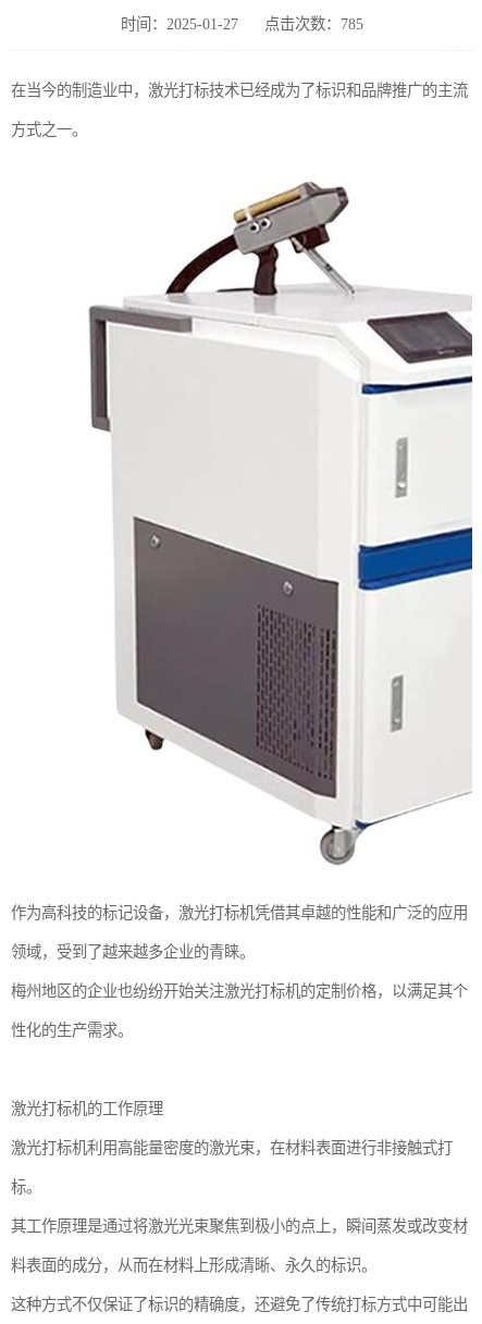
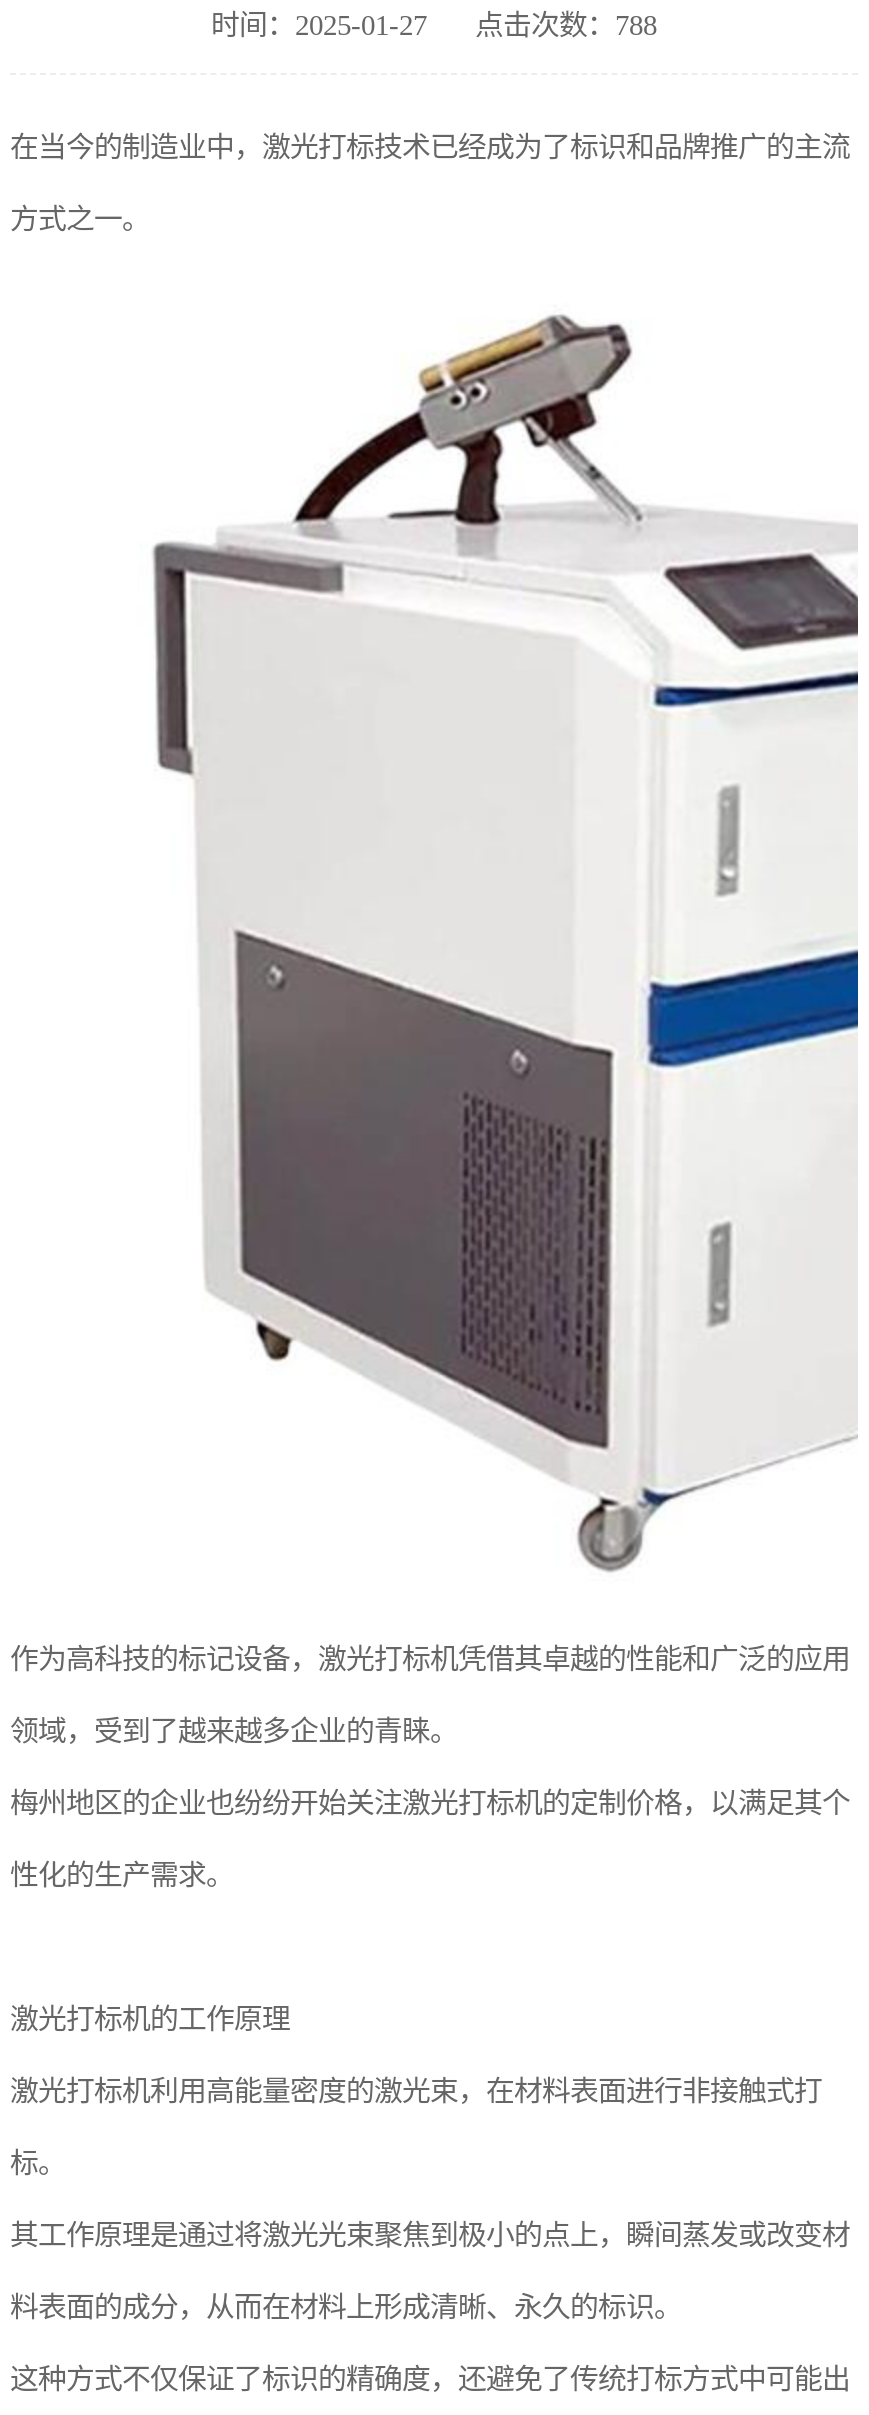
[120,15,363,33] 时间：2025-01-27 点击次数：785 -> [211,9,657,41] 时间：2025-01-27 点击次数：788

